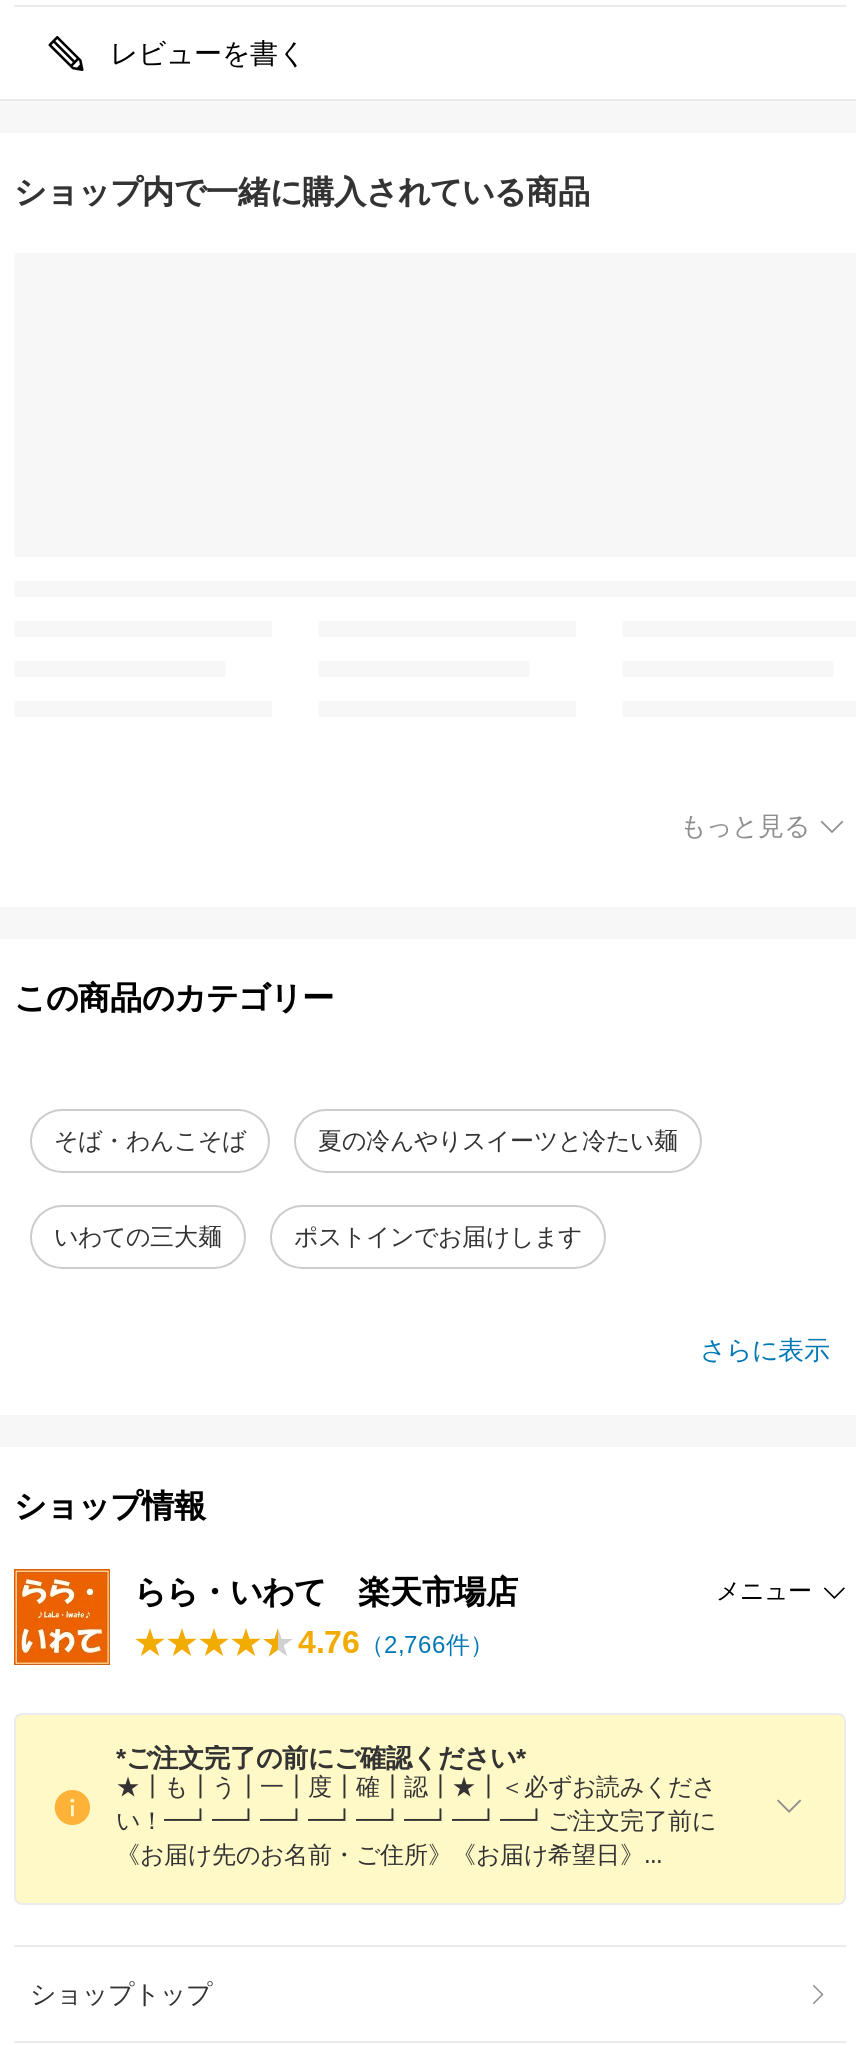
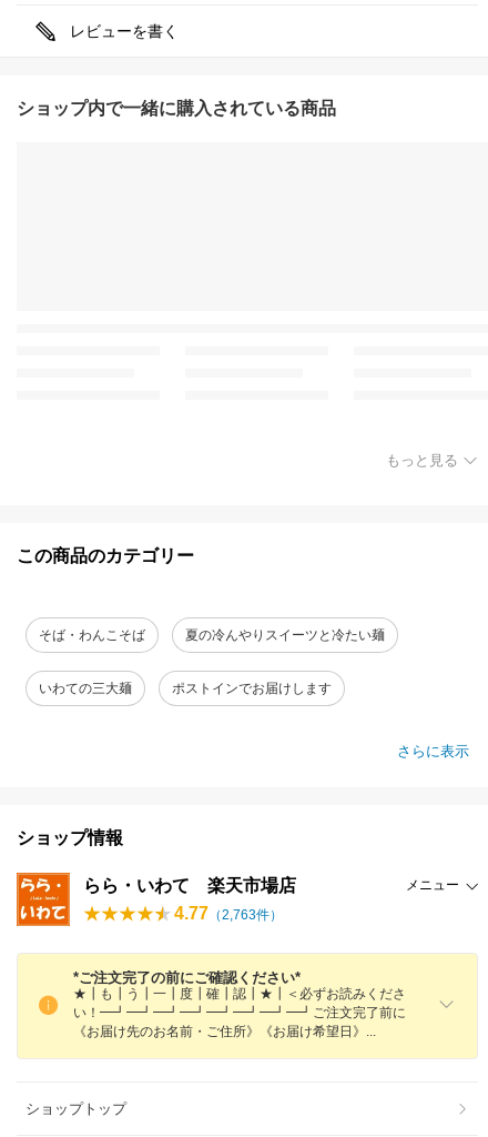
[298,1625,494,1659] 4.76（2,766件） -> [174,904,283,923] 4.77（2,763件）

